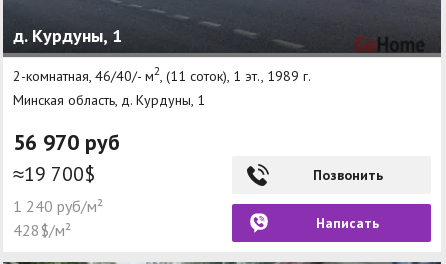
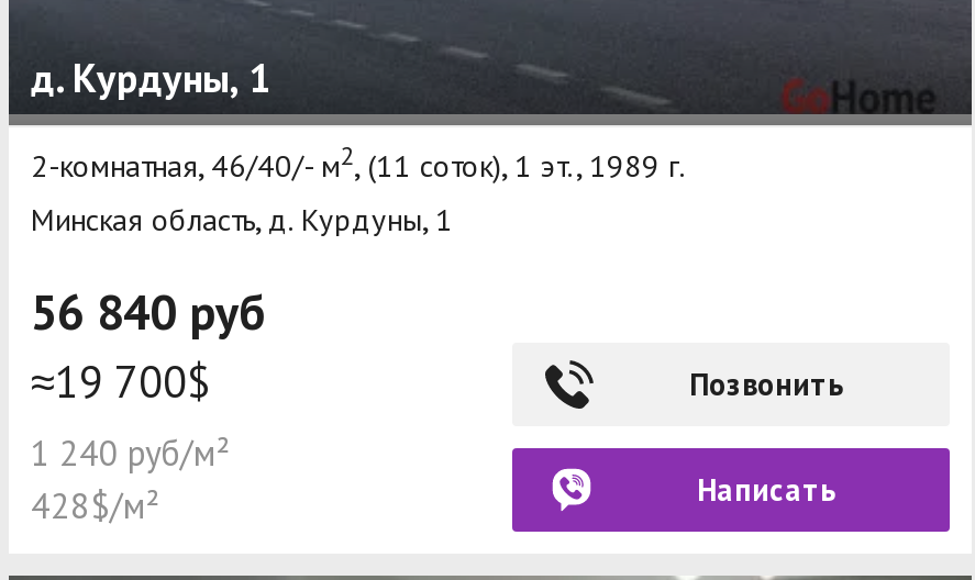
[13,128,120,156] 56 970 руб -> [31,281,266,343] 56 840 руб

